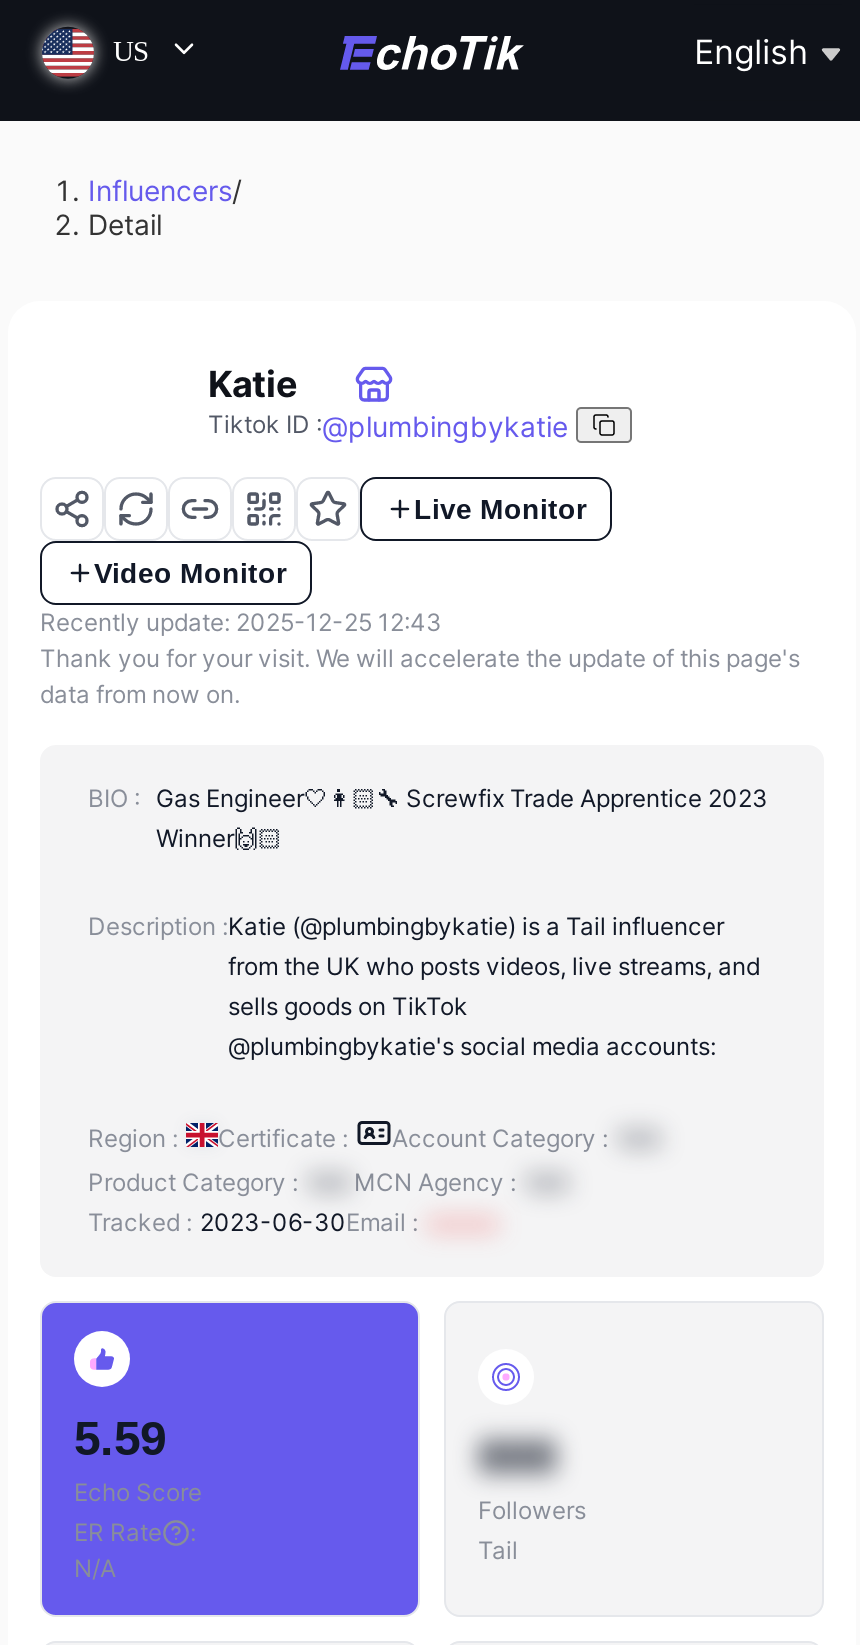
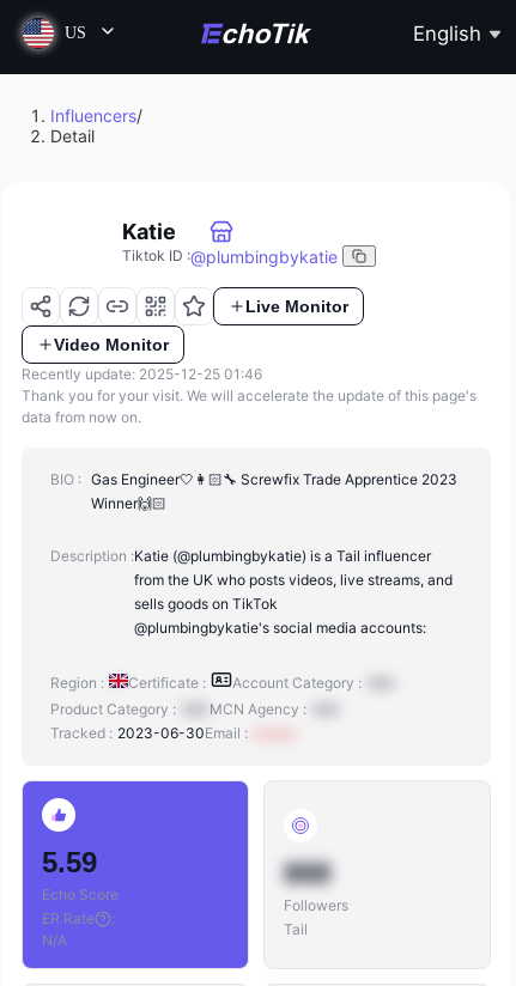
[40,608,442,638] Recently update: 2025-12-25 12:43 -> [22,365,262,383] Recently update: 2025-12-25 01:46

